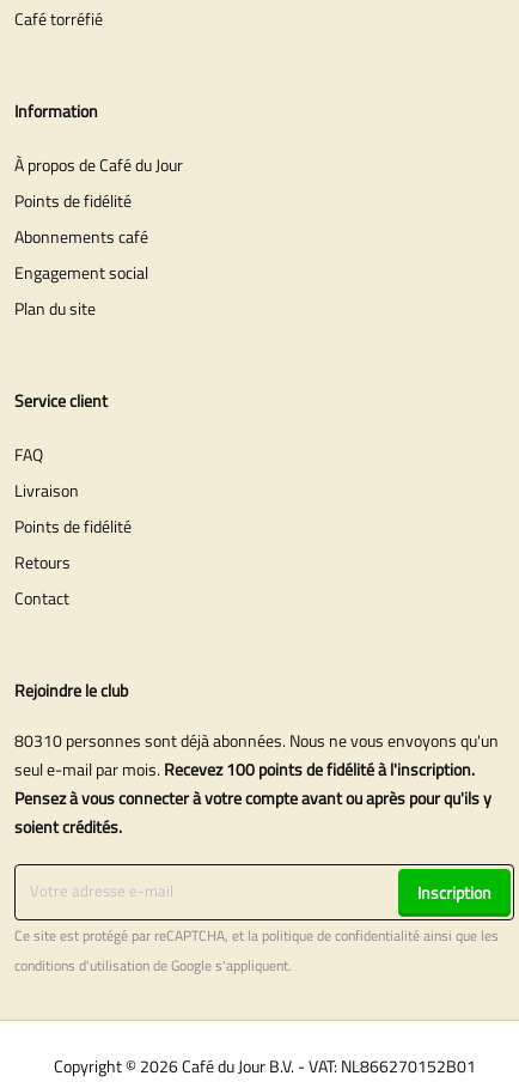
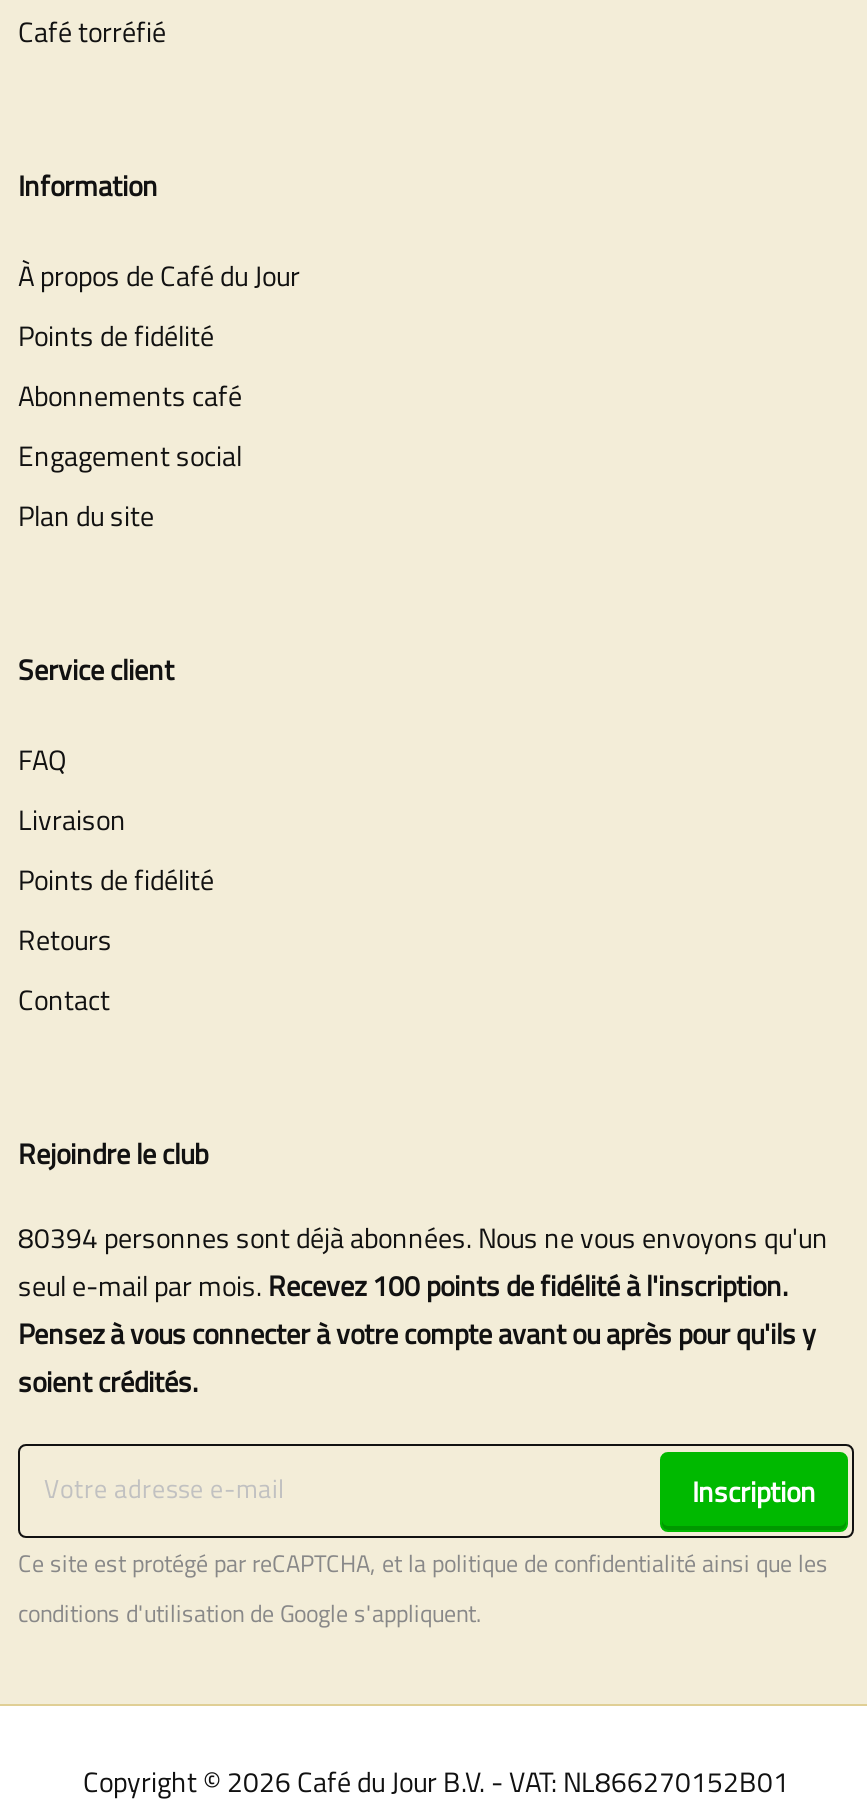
[14,728,499,753] 80310 personnes sont déjà abonnées. Nous ne vous envoyons qu'un -> [18,1217,828,1259] 80394 personnes sont déjà abonnées. Nous ne vous envoyons qu'un

